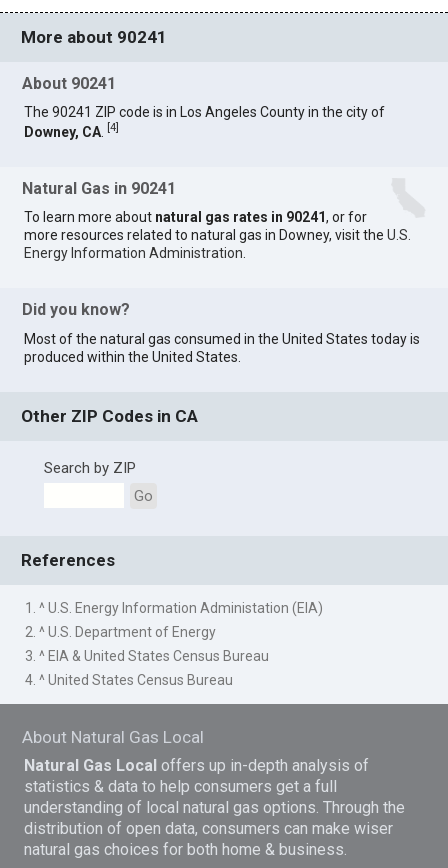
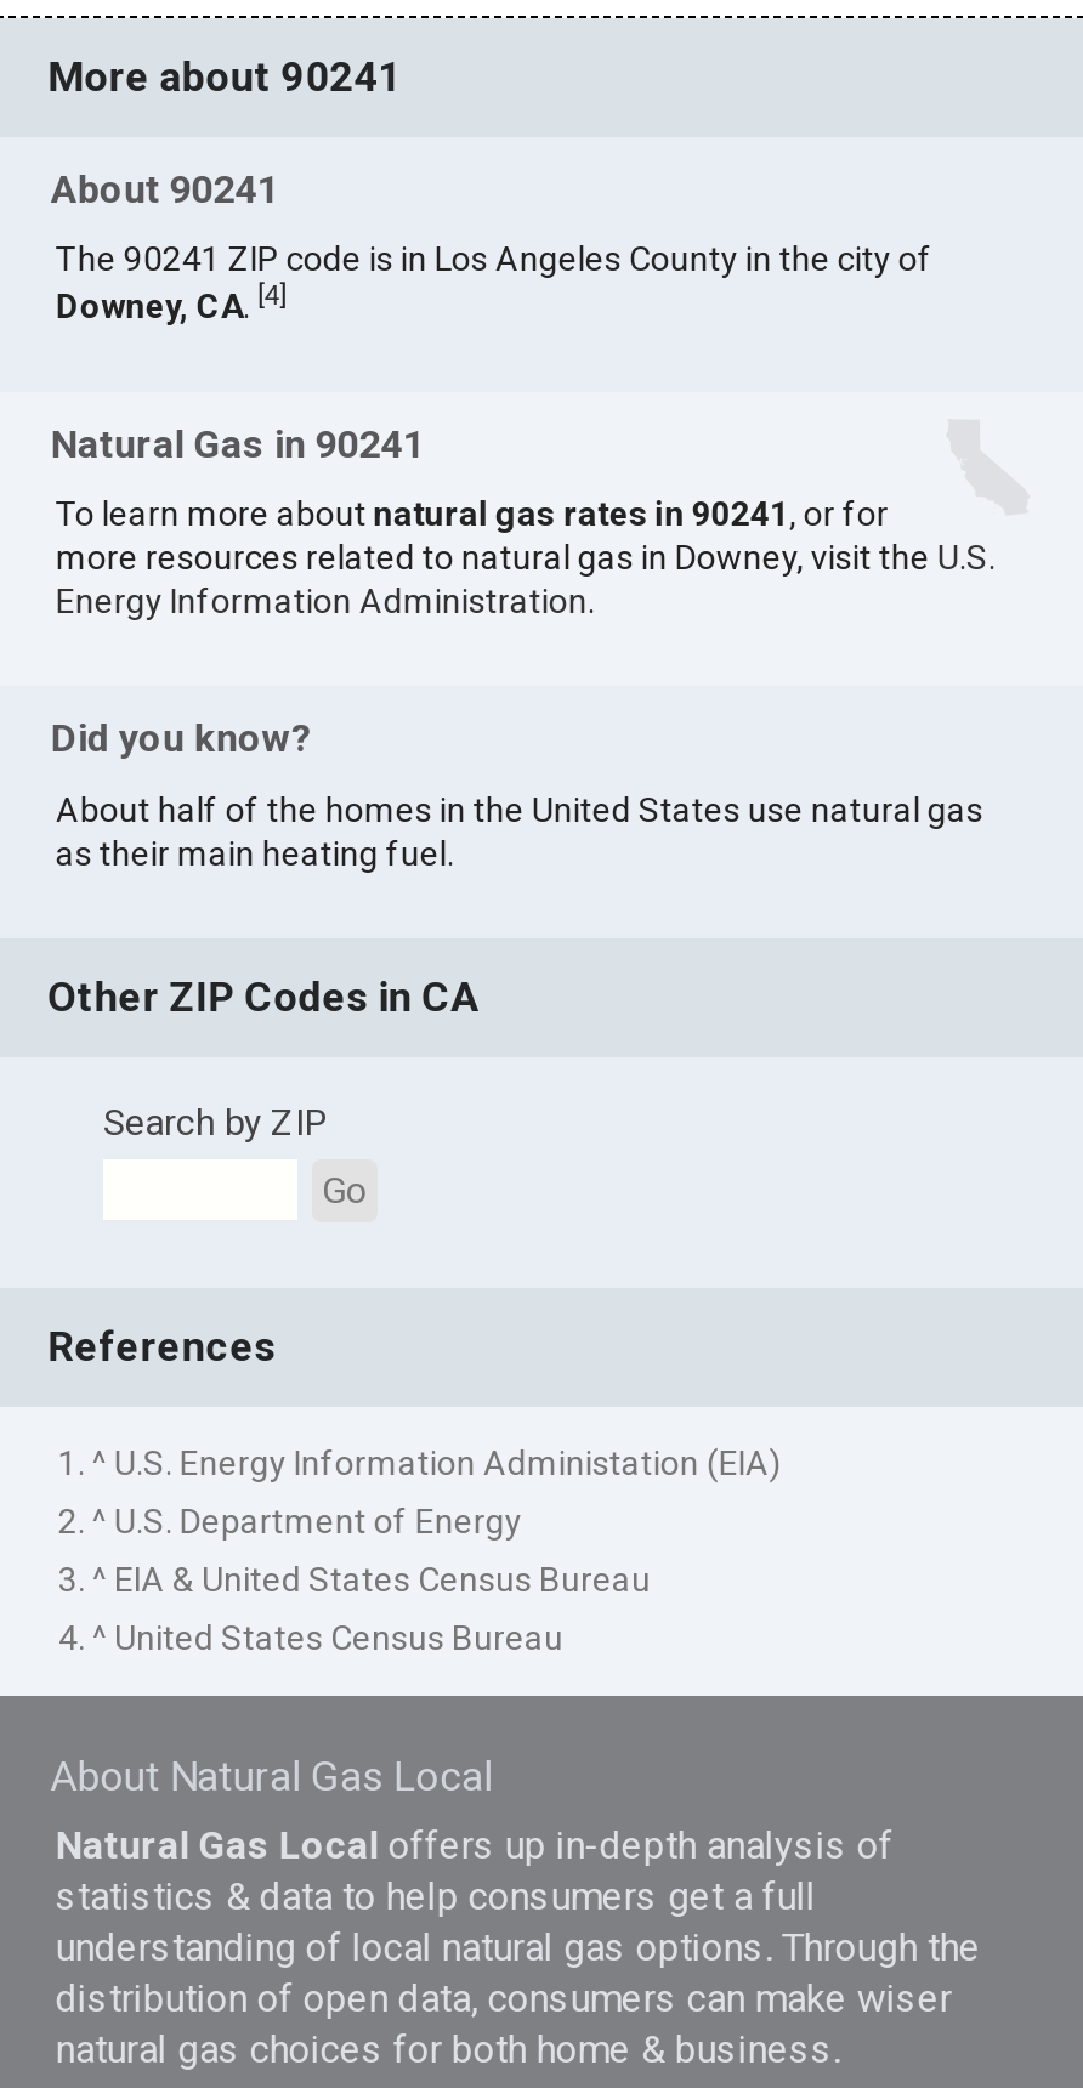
[24,330,420,364] Most of the natural gas consumed in the United States today is | produced within the United States. -> [56,789,983,872] About half of the homes in the United States use natural gas | as their main heating fuel.

